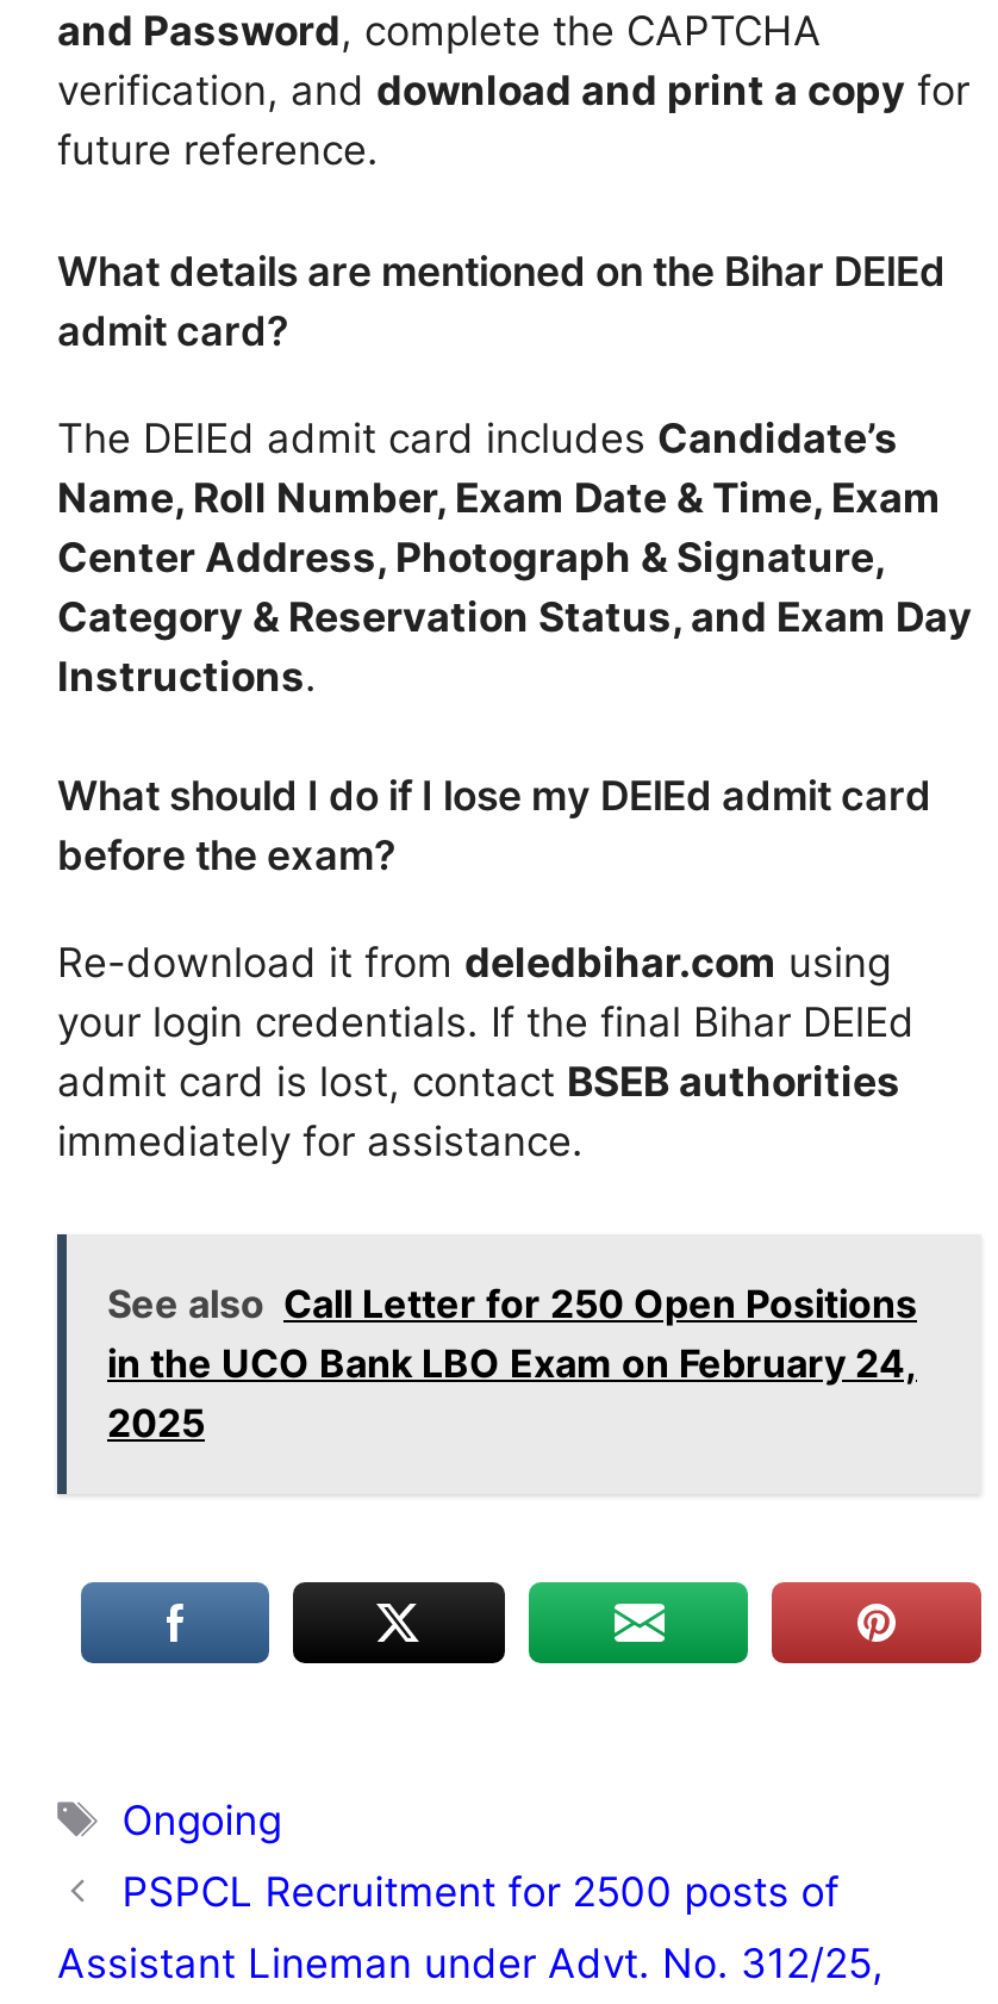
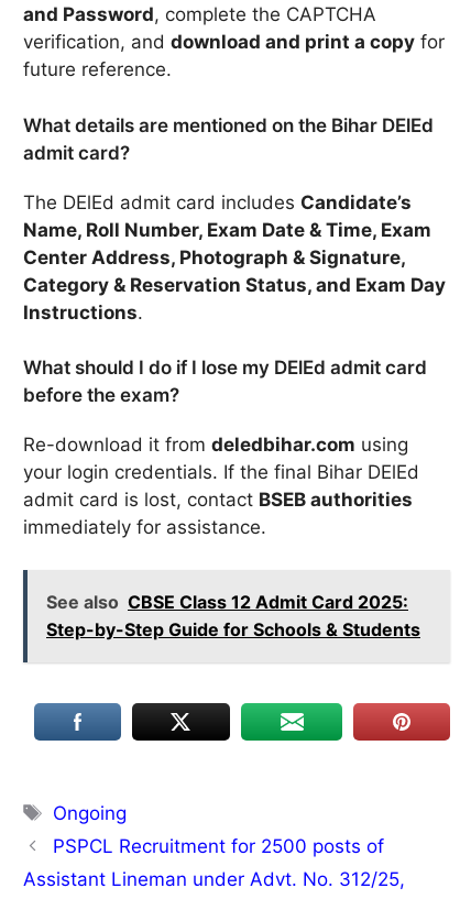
[107,1279,917,1446] See also Call Letter for 250 Open Positions | in the UCO Bank LBO Exam on February 24, | 2025 -> [46,591,420,640] See also CBSE Class 12 Admit Card 2025: | Step-by-Step Guide for Schools & Students

